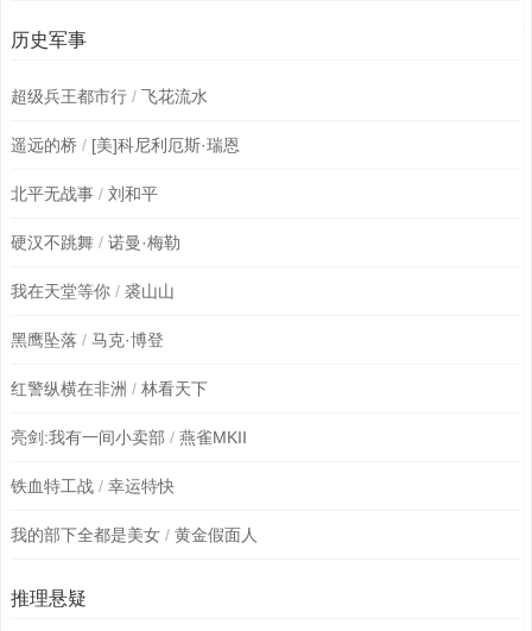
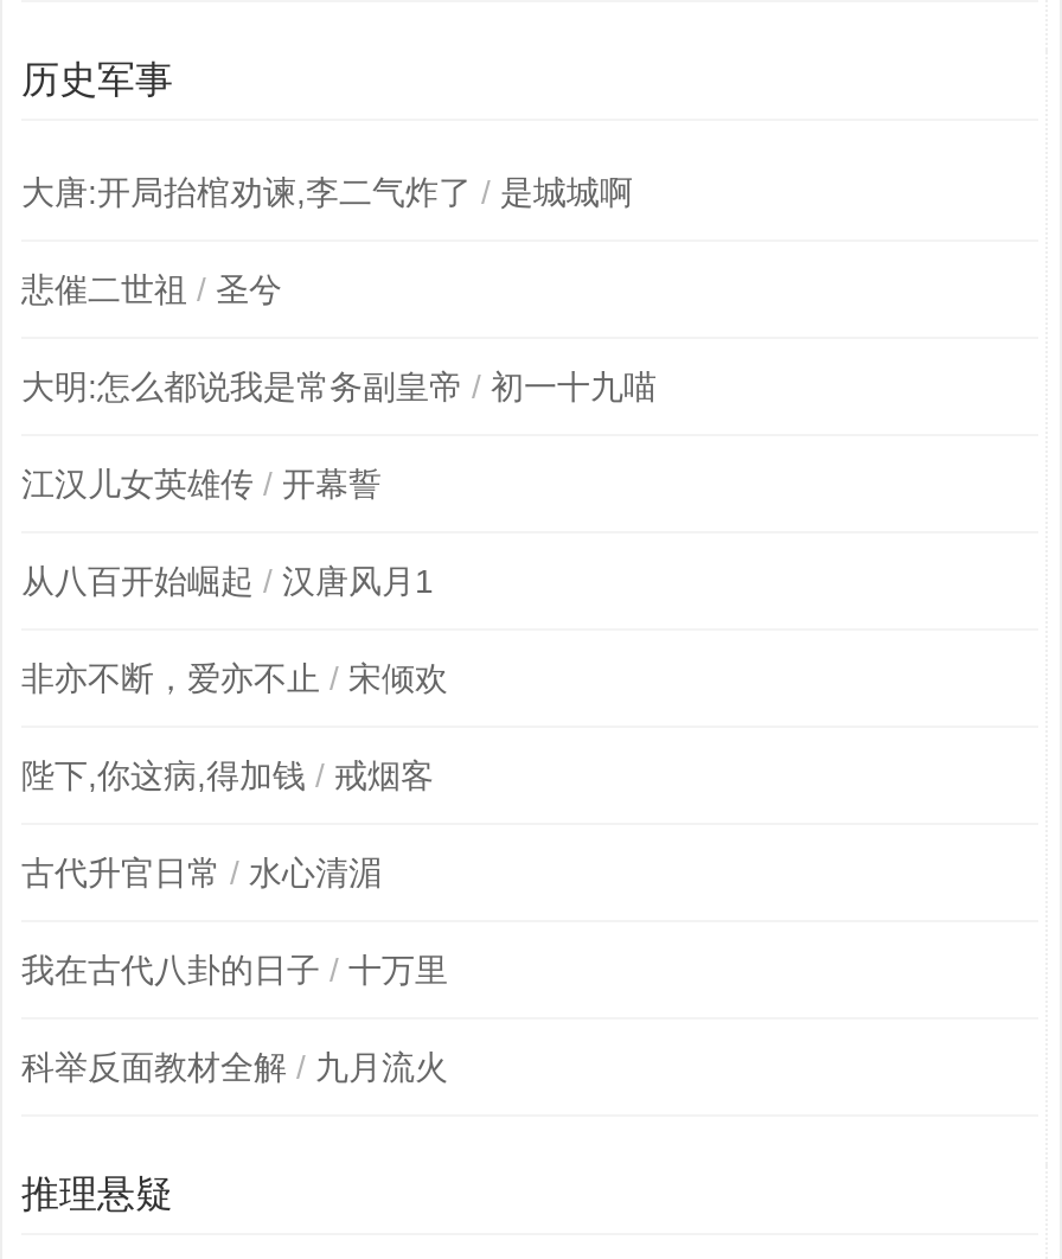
[11,87,208,106] 超级兵王都市行/飞花流水 -> [21,173,633,211] 大唐:开局抬棺劝谏,李二气炸了/是城城啊
[11,135,240,154] 遥远的桥/ [美]科尼利厄斯·瑞恩 -> [21,270,282,308] 悲催二世祖/圣兮
[11,184,158,203] 北平无战事/刘和平 -> [21,368,657,405] 大明:怎么都说我是常务副皇帝/初一十九喵
[11,233,180,252] 硬汉不跳舞/诺曼·梅勒 -> [21,465,382,503] 江汉儿女英雄传/开幕誓
[11,282,175,301] 我在天堂等你/裘山山 -> [21,562,434,600] 从八百开始崛起/汉唐风月1
[11,330,164,349] 黑鹰坠落/马克·博登 -> [21,659,448,697] 非亦不断，爱亦不止/宋倾欢
[11,379,208,398] 红警纵横在非洲/林看天下 -> [21,756,434,794] 陛下,你这病,得加钱/戒烟客
[11,428,247,447] 亮剑:我有一间小卖部/燕雀MKII -> [21,854,382,891] 古代升官日常/水心清湄
[11,477,175,496] 铁血特工战/幸运特快 -> [21,951,448,989] 我在古代八卦的日子/十万里
[11,525,258,544] 我的部下全都是美女/黄金假面人 -> [21,1048,448,1086] 科举反面教材全解/九月流火

